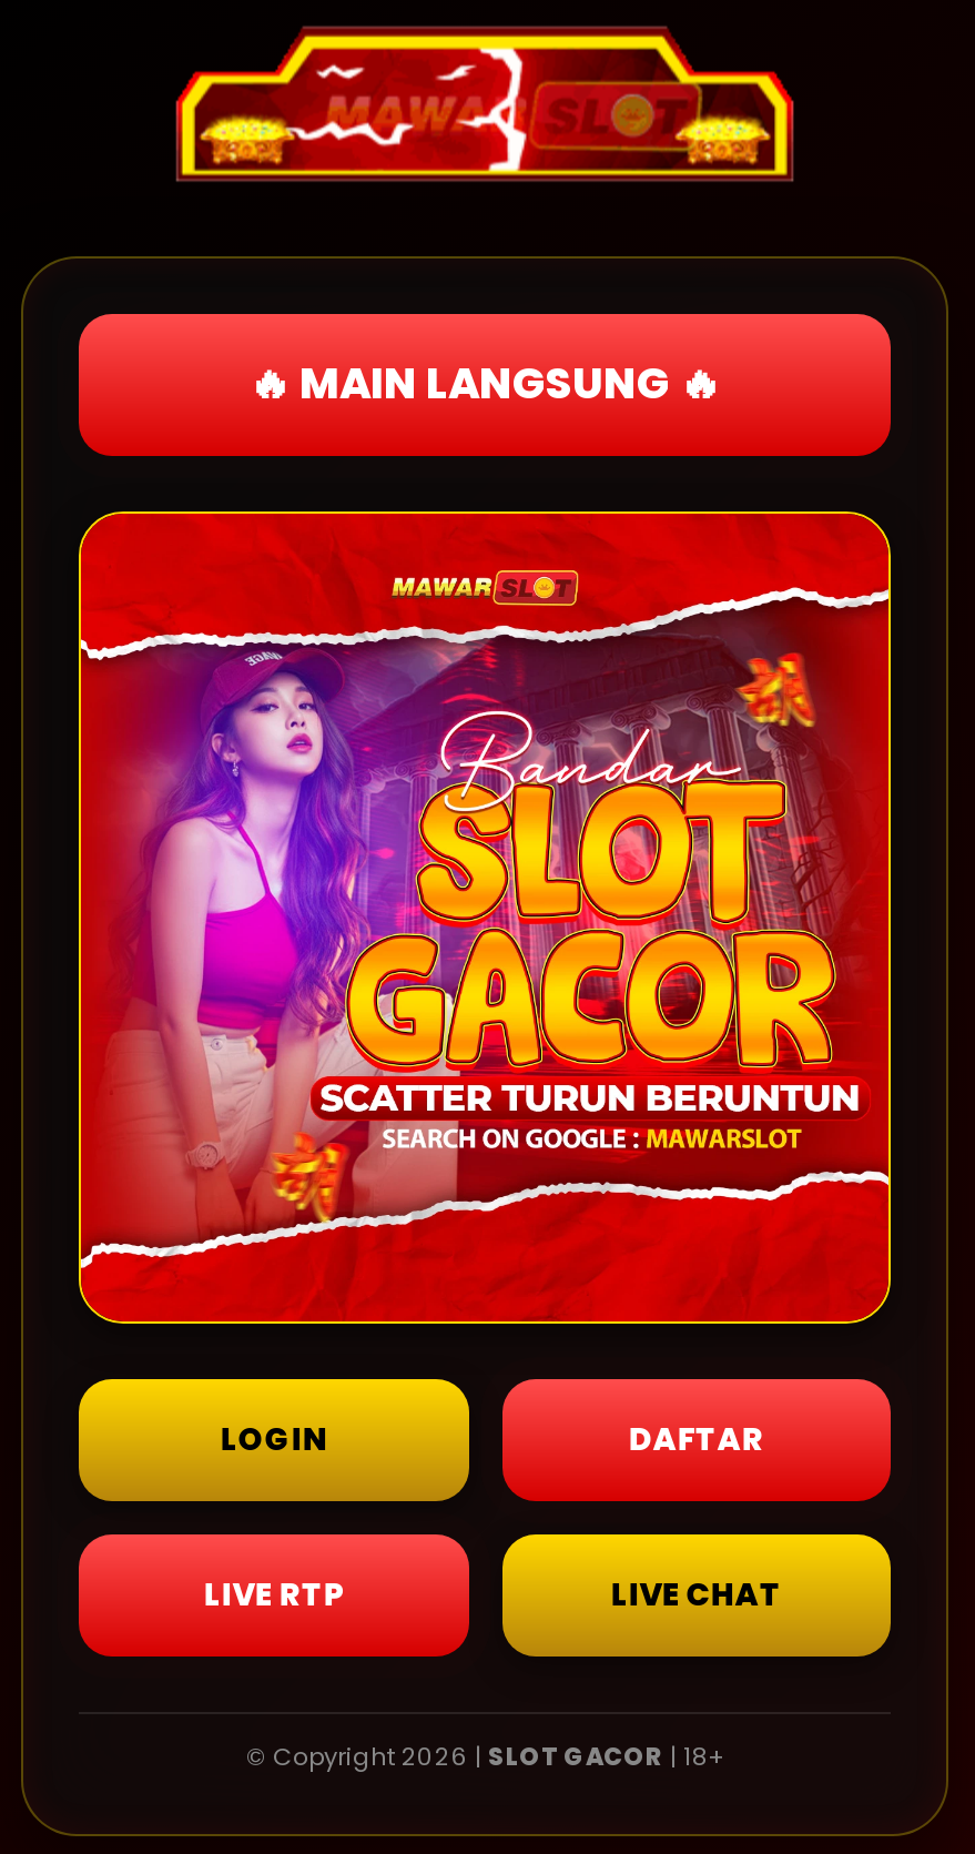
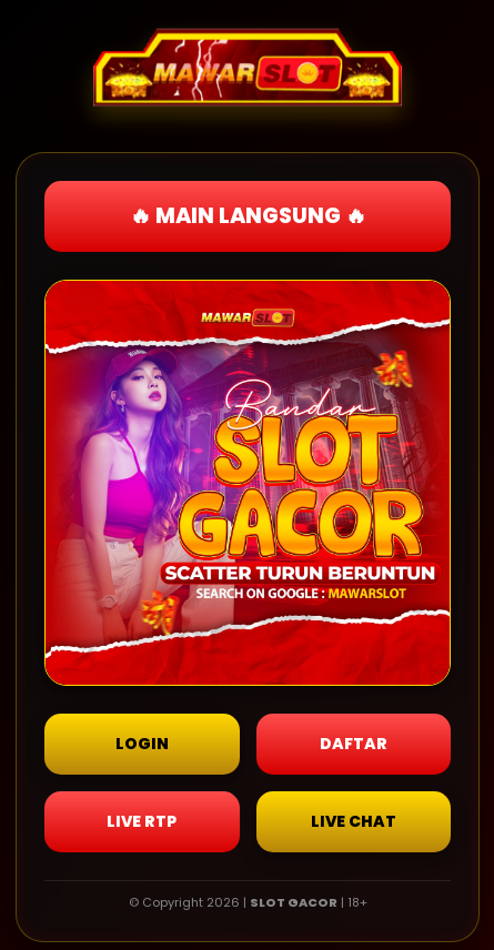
[176,10,793,181] [image] -> [92,28,403,113] [image]

